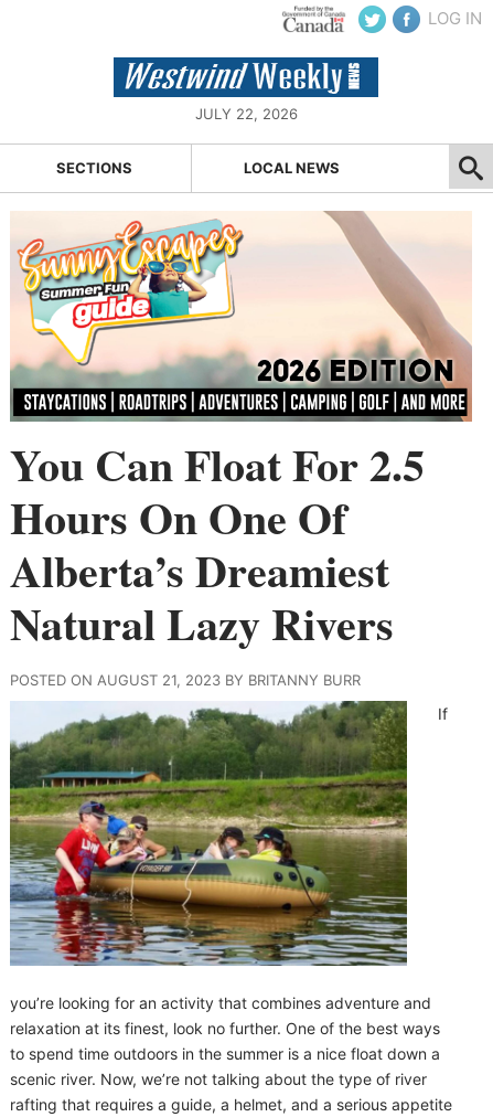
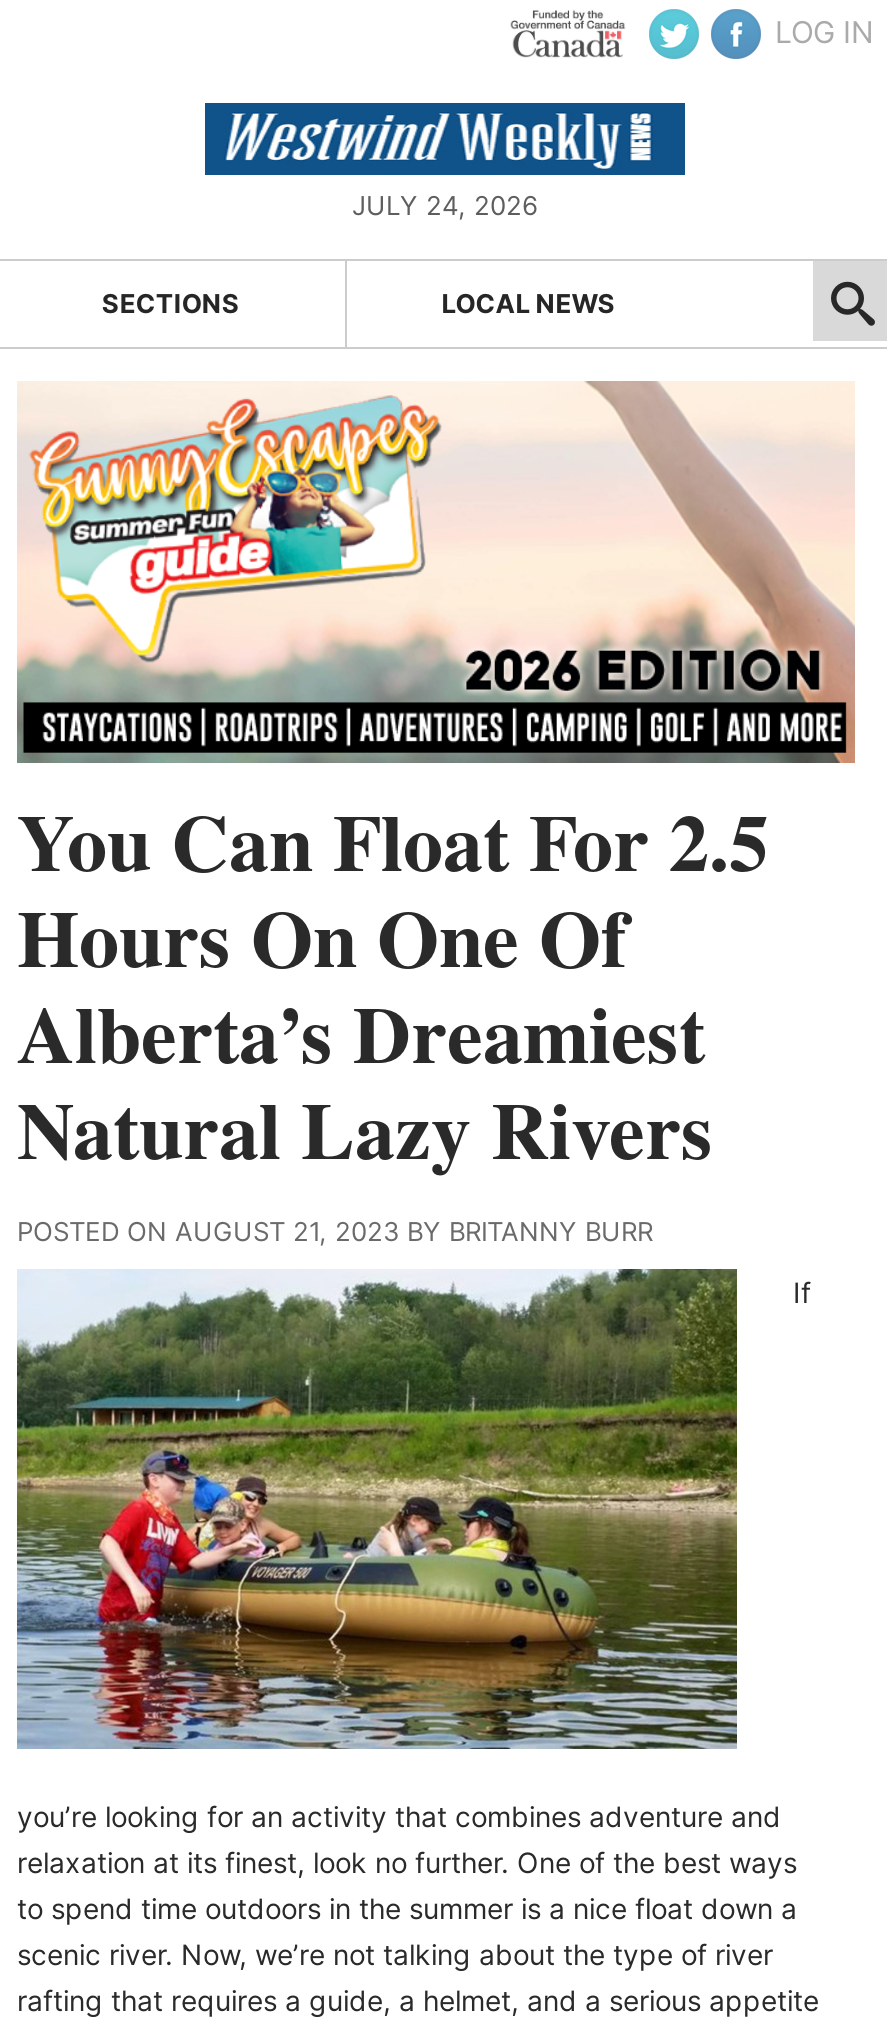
[195,105,297,123] JULY 22, 2026 -> [352,189,538,221] JULY 24, 2026

